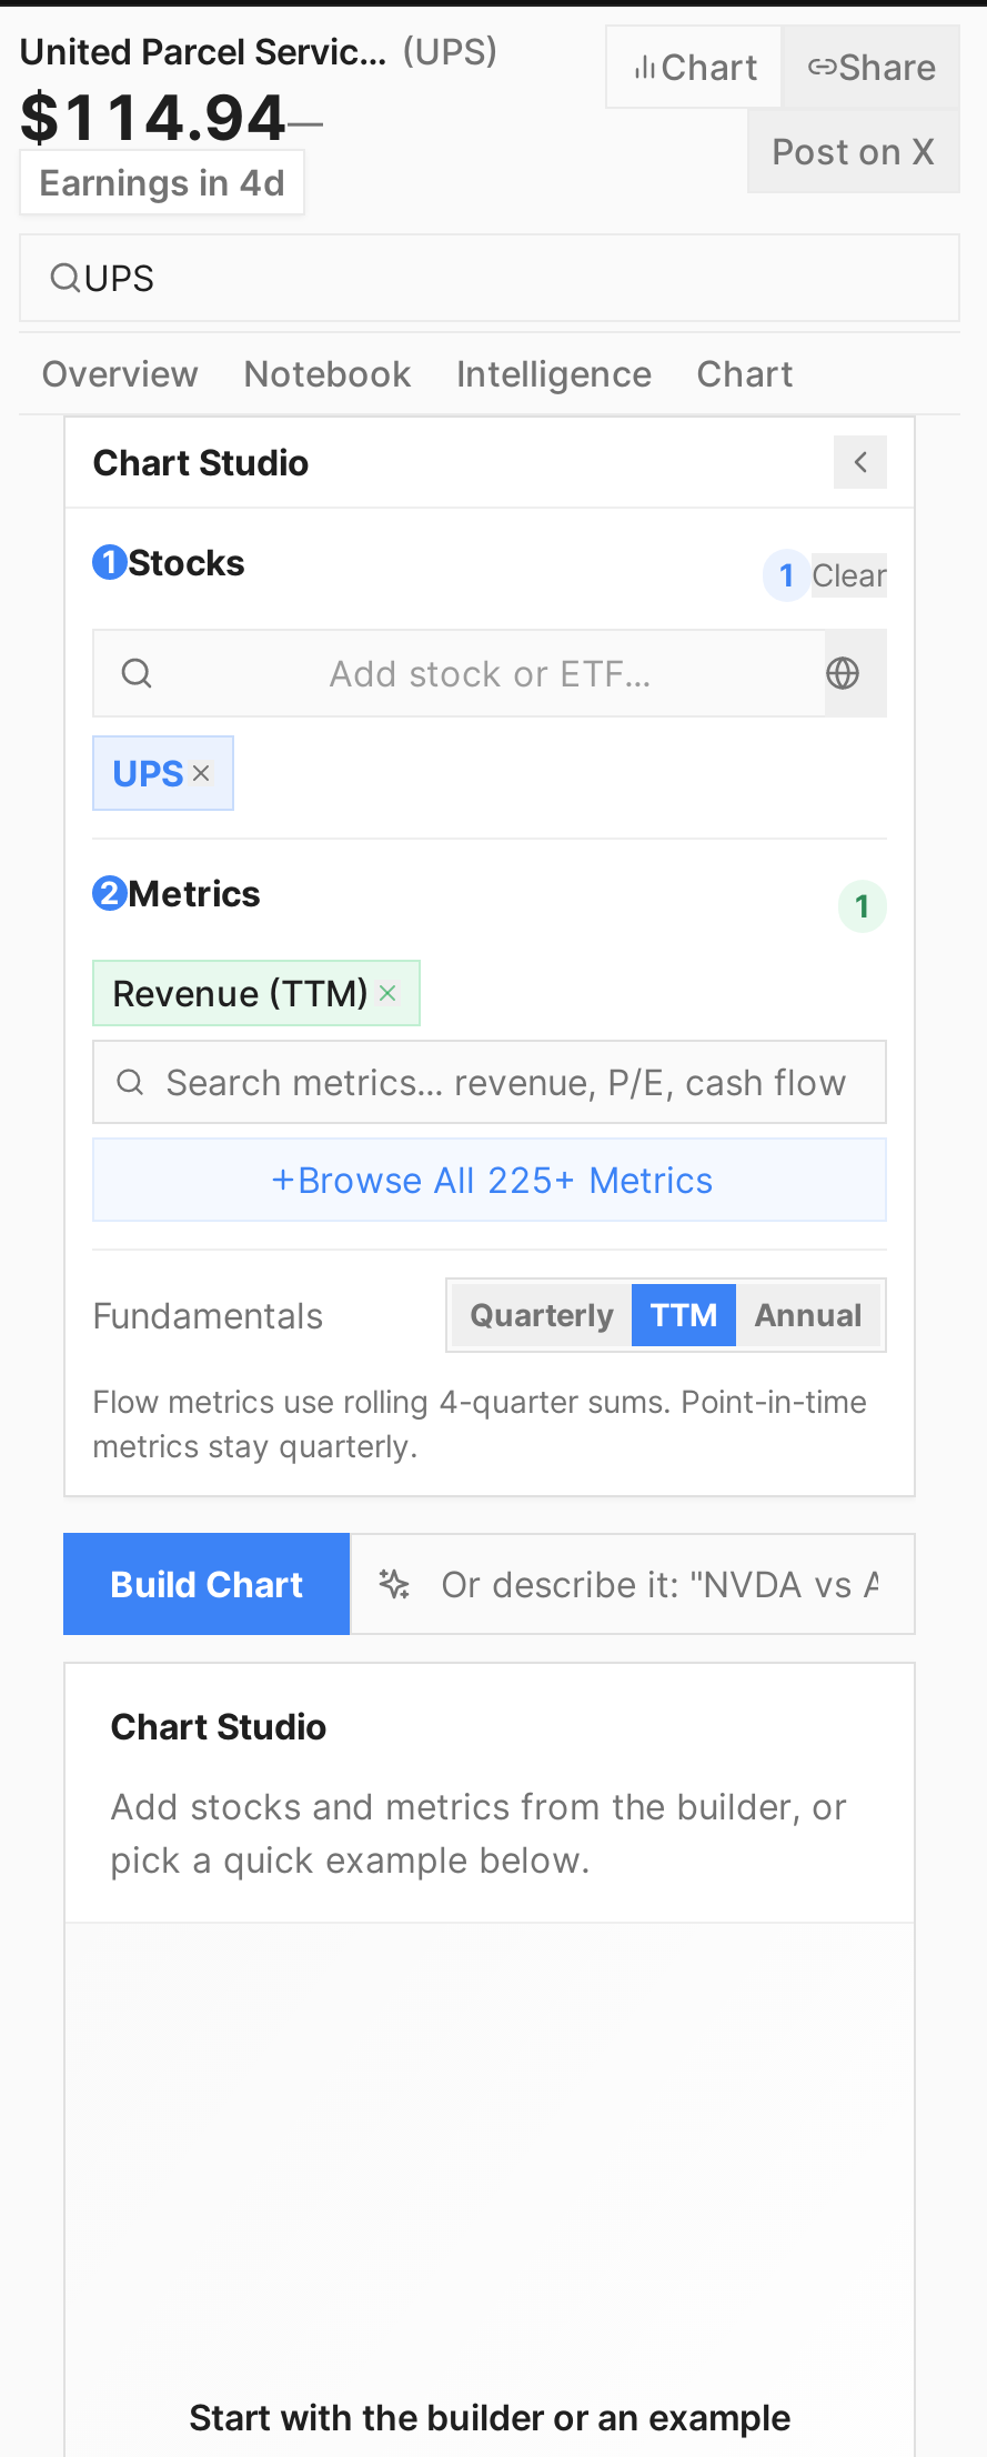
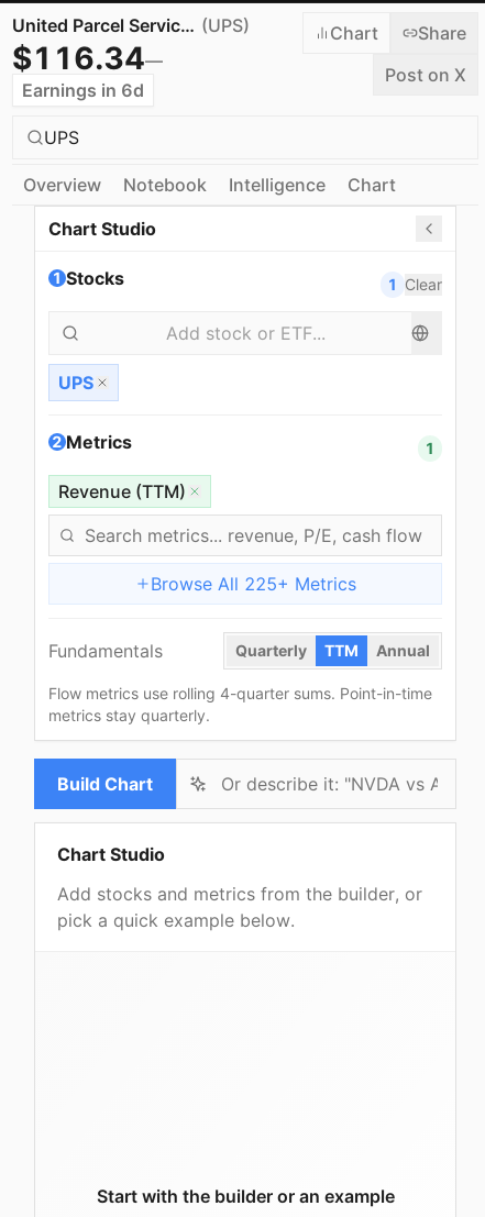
[19,80,323,156] $114.94— -> [12,40,163,77] $116.34—
[39,160,285,204] Earnings in 4d -> [22,79,144,101] Earnings in 6d

